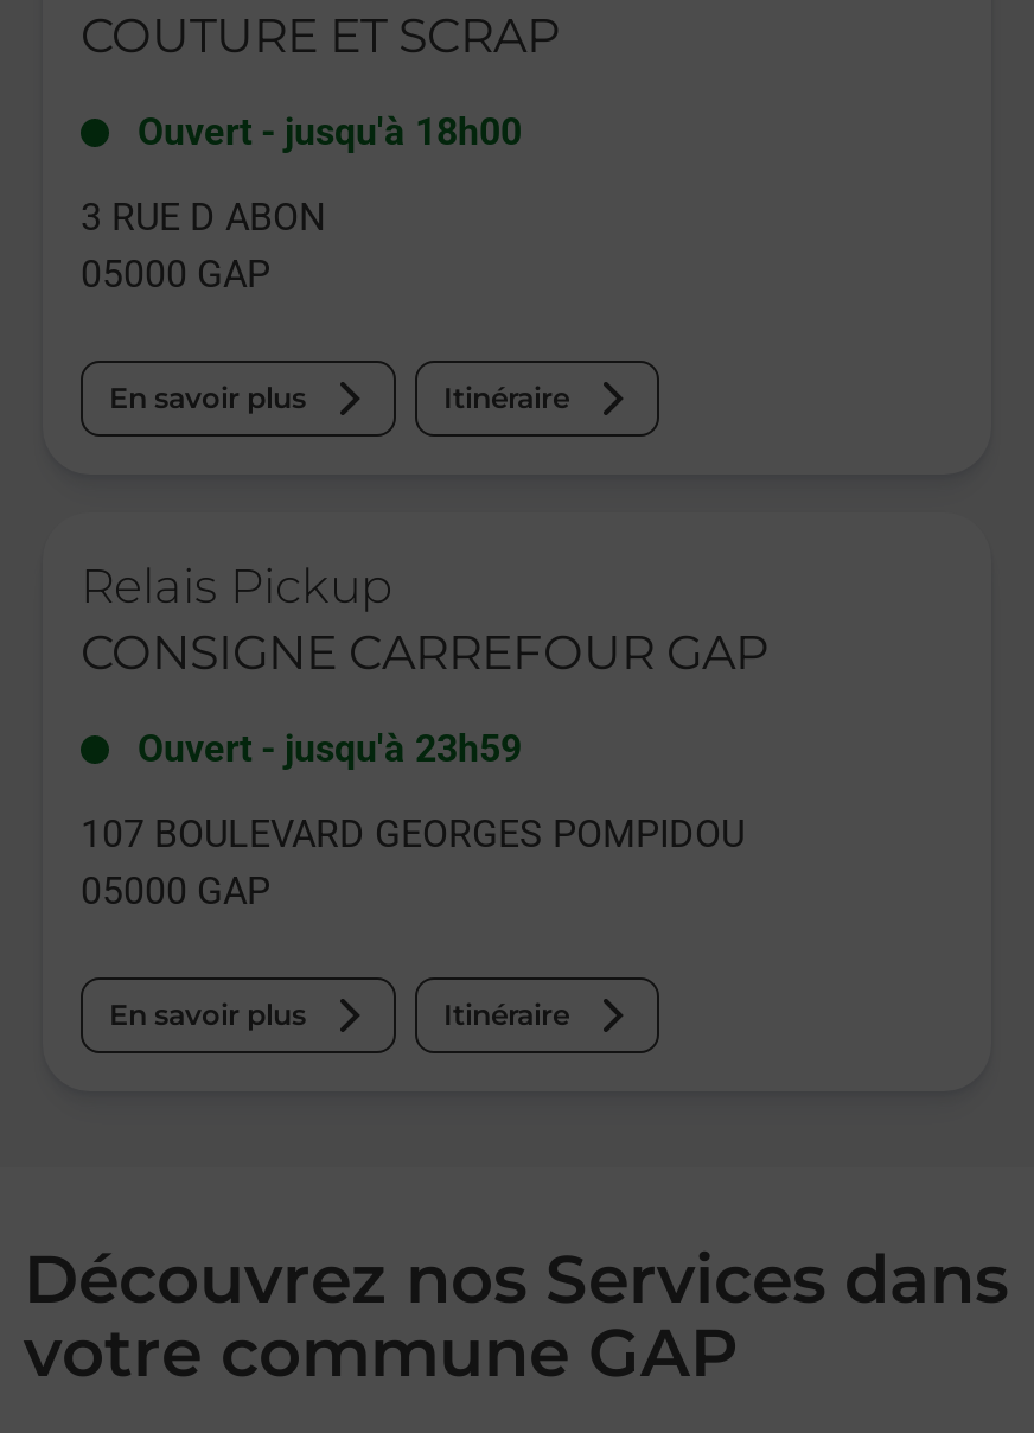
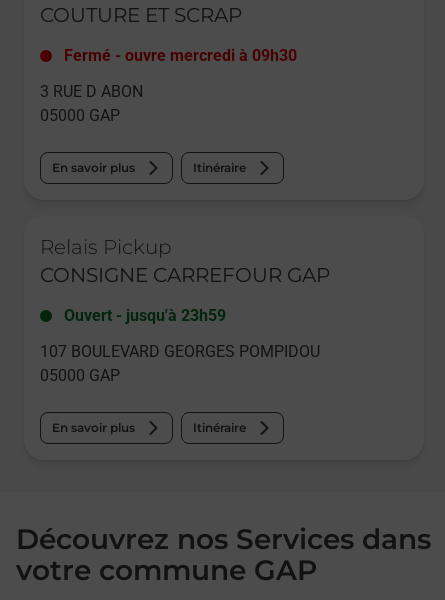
[138,109,522,154] Ouvert - jusqu'à 18h00 -> [64,46,297,65] Fermé - ouvre mercredi à 09h30

